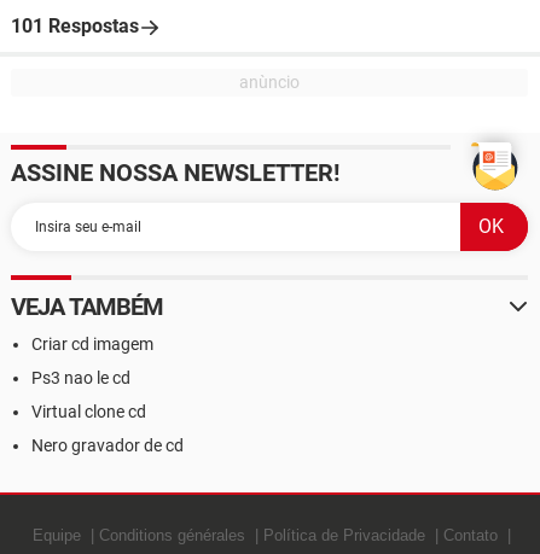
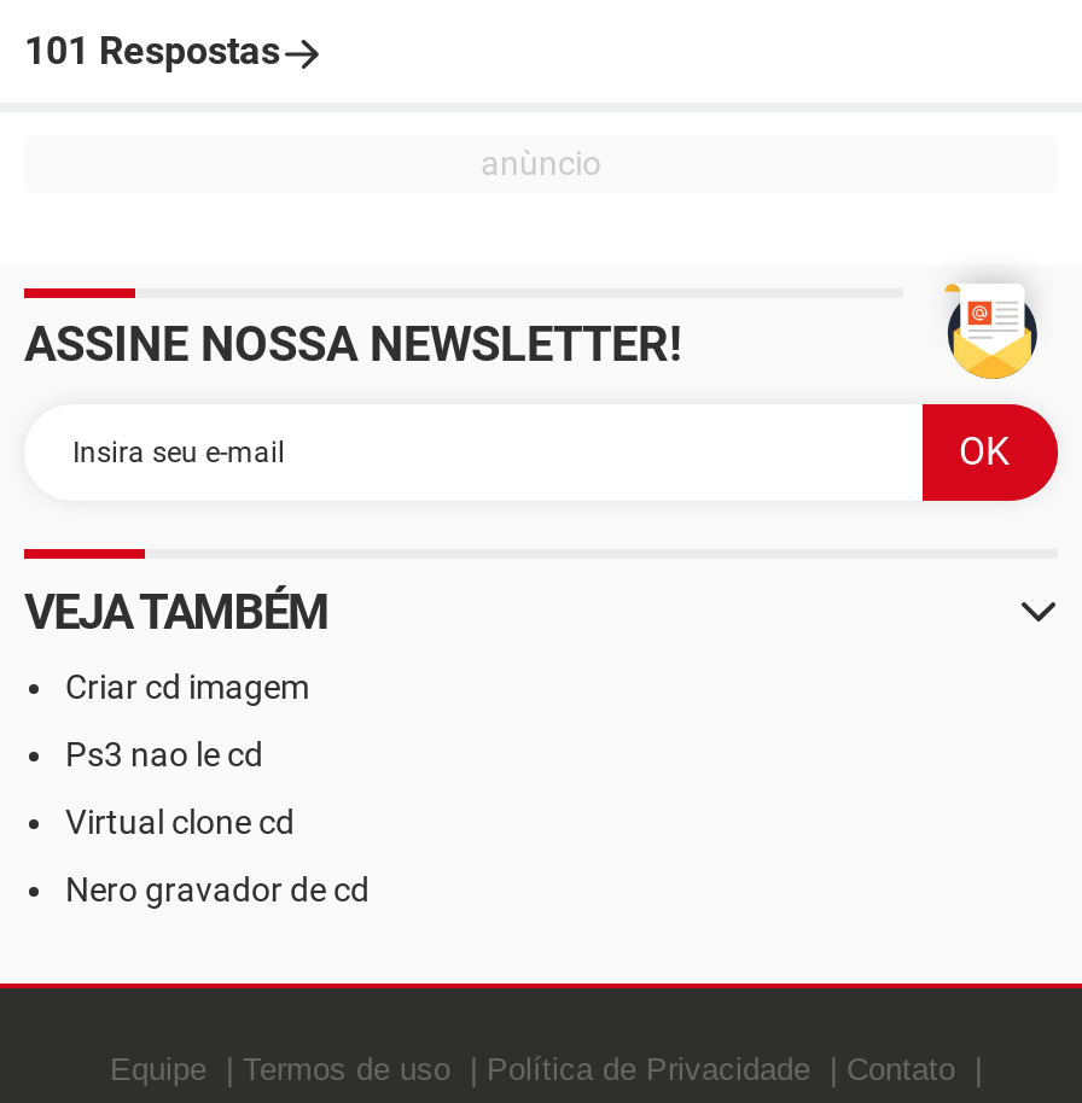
[99,526,245,544] Conditions générales -> [243,1051,450,1087] Termos de uso

